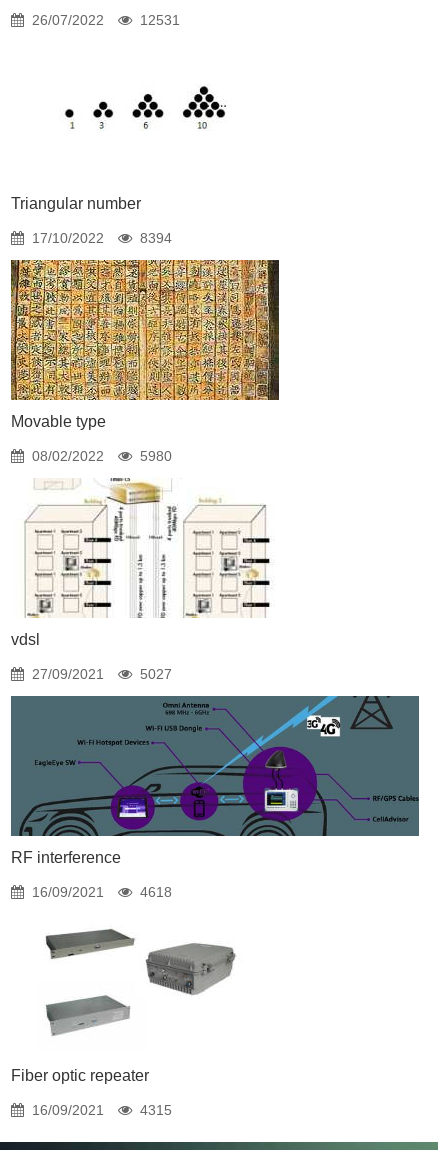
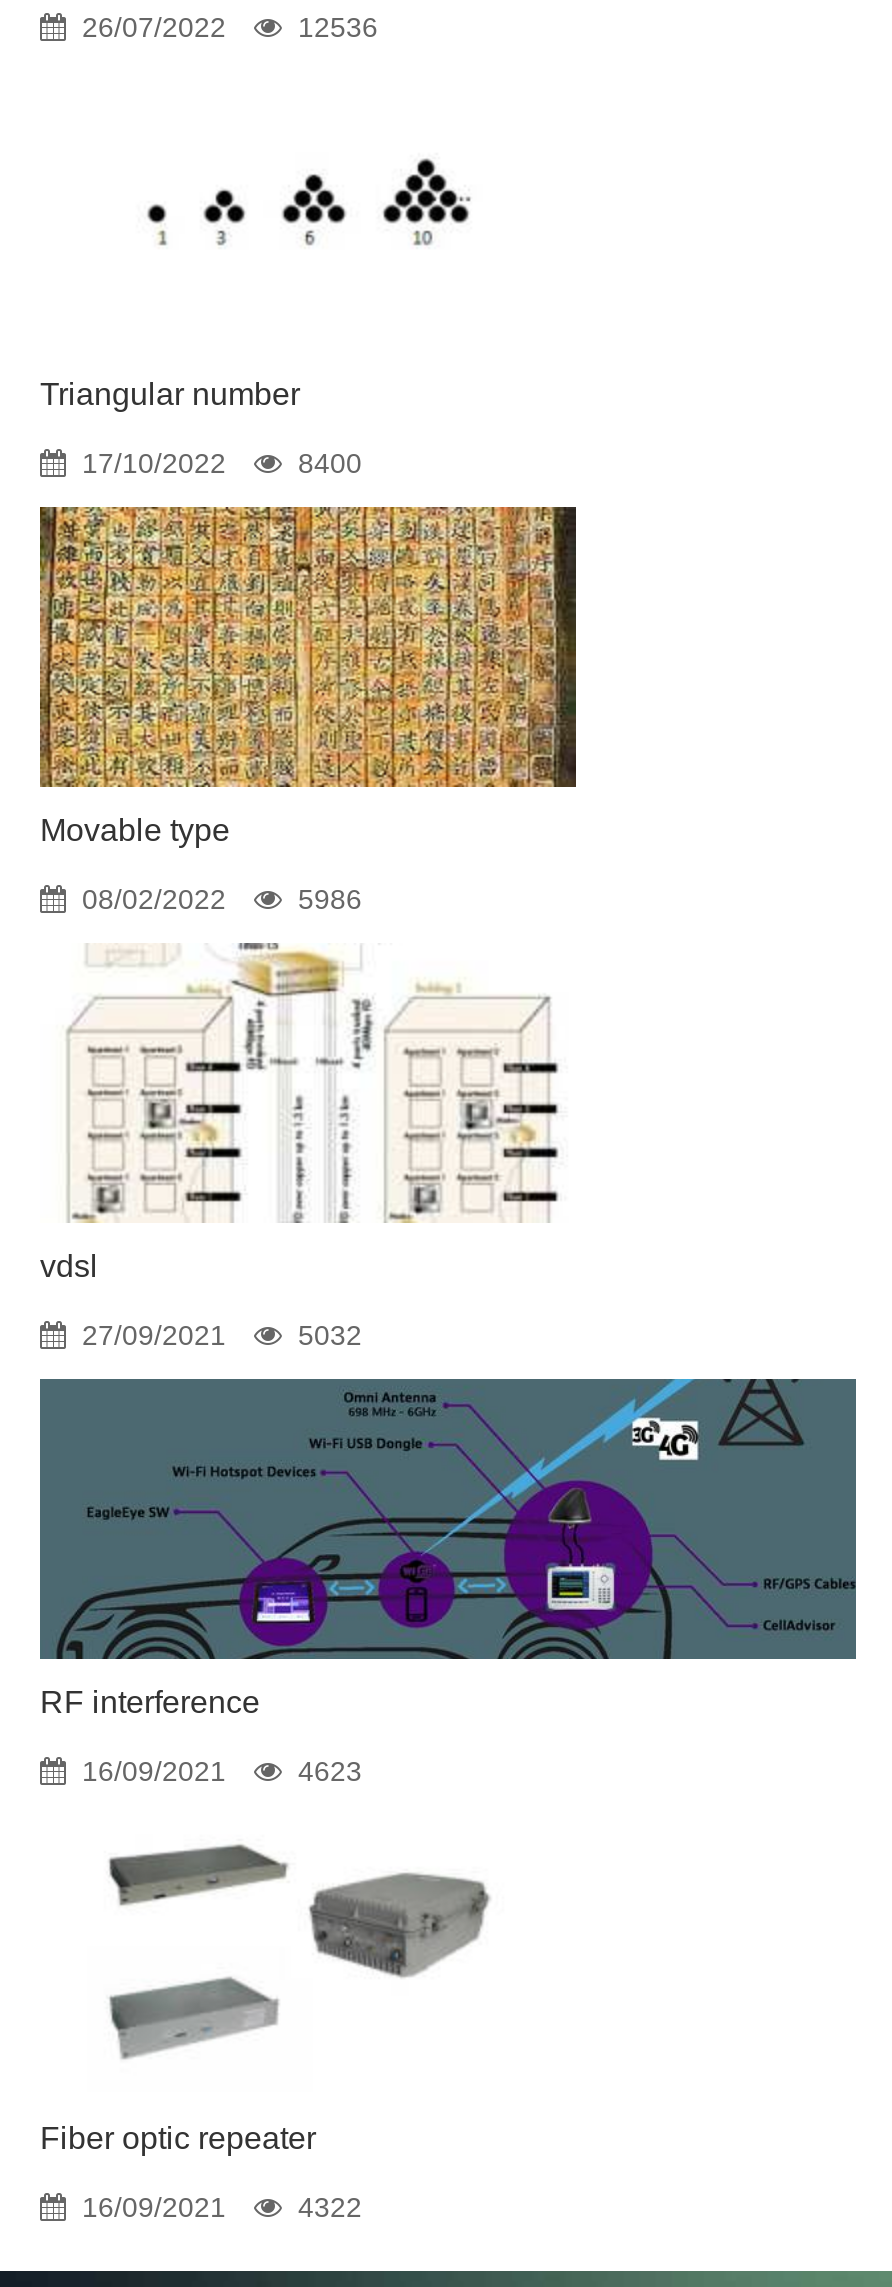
[140,12,180,28] 12531 -> [298,11,378,43] 12536
[140,230,172,246] 8394 -> [298,447,362,479] 8400
[140,448,172,464] 5980 -> [298,883,362,915] 5986
[140,666,172,682] 5027 -> [298,1319,362,1351] 5032
[140,884,172,900] 4618 -> [298,1755,362,1787] 4623
[140,1102,172,1118] 4315 -> [298,2191,362,2223] 4322

